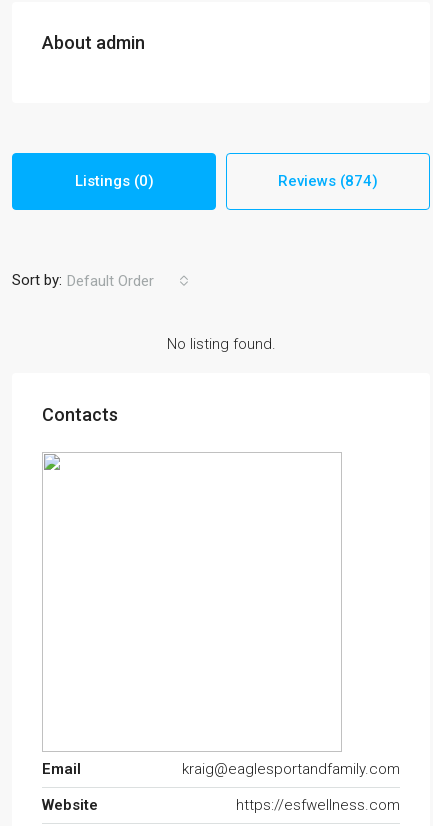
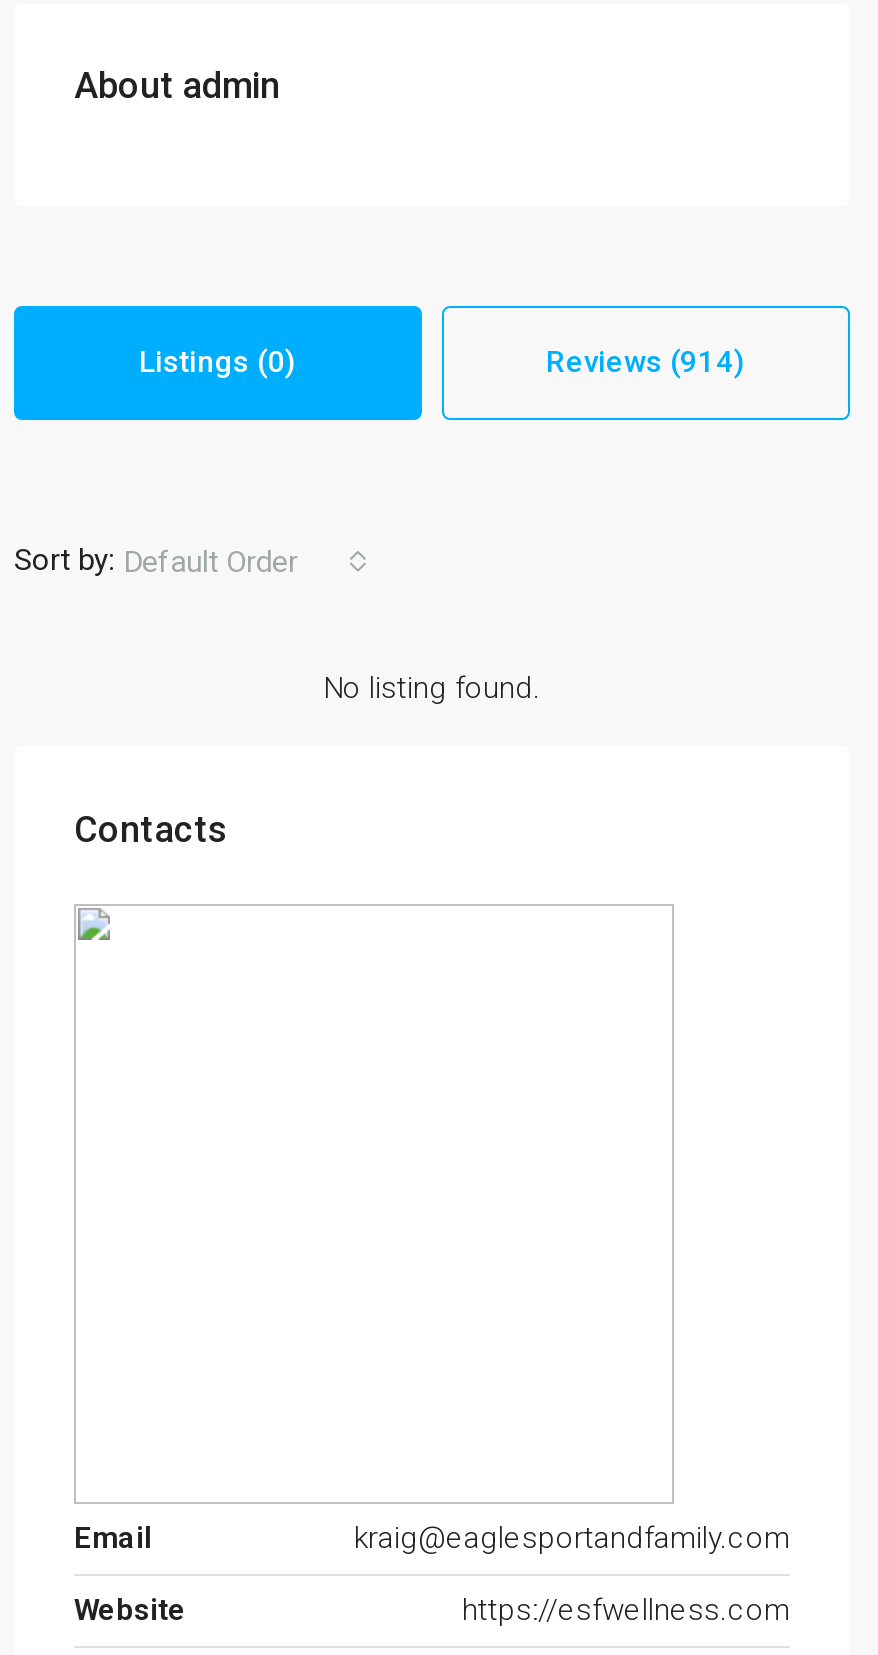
[278,172,378,190] Reviews (874) -> [546,343,746,379] Reviews (914)

